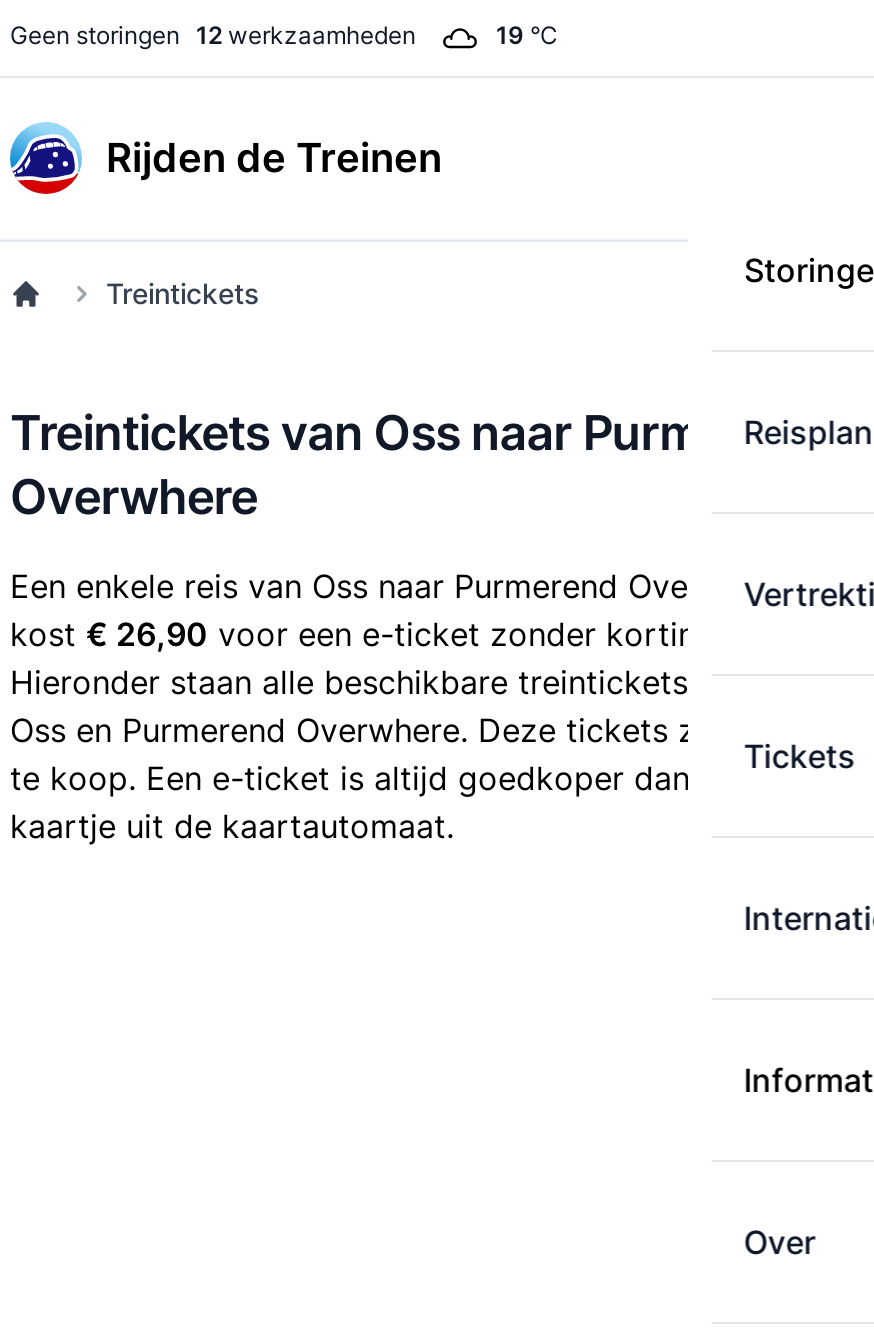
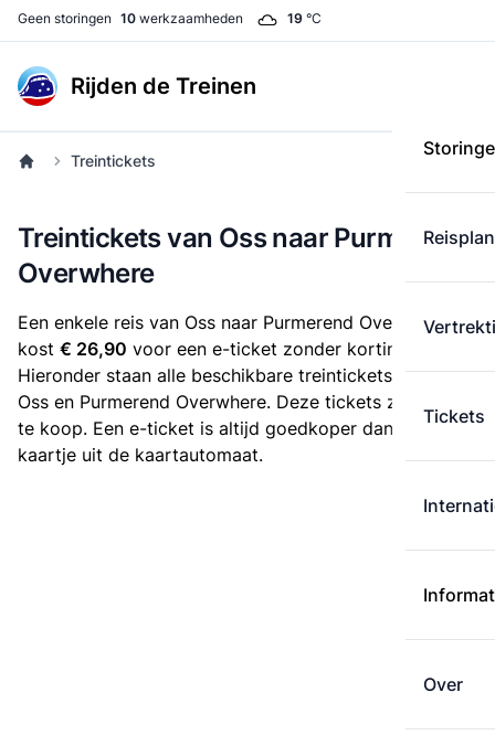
[10,20,416,50] Geen storingen 12 werkzaamheden -> [18,10,243,26] Geen storingen 10 werkzaamheden

